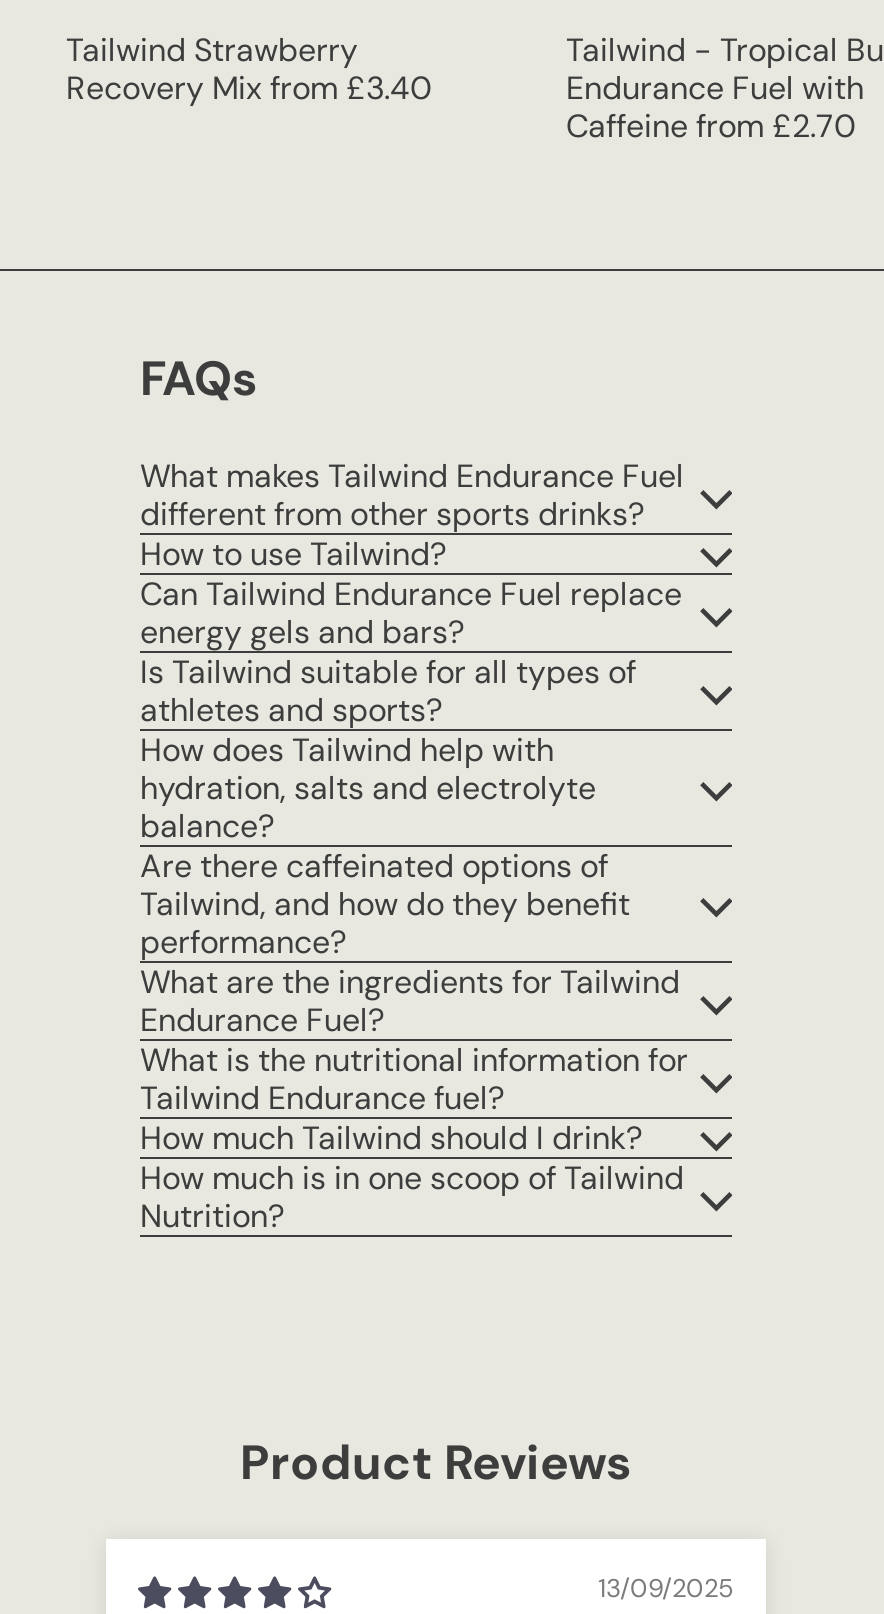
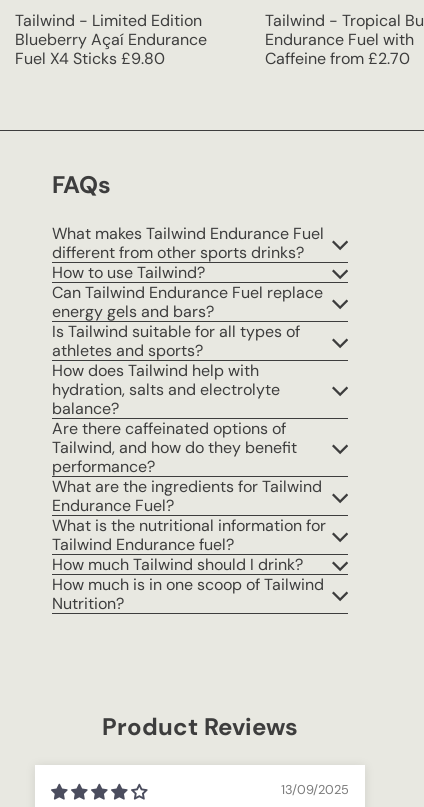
[66,29,432,109] Tailwind Strawberry | Recovery Mix from£3.40 -> [15,10,207,69] Tailwind - Limited Edition | Blueberry Açaí Endurance | Fuel X4 Sticks £9.80

